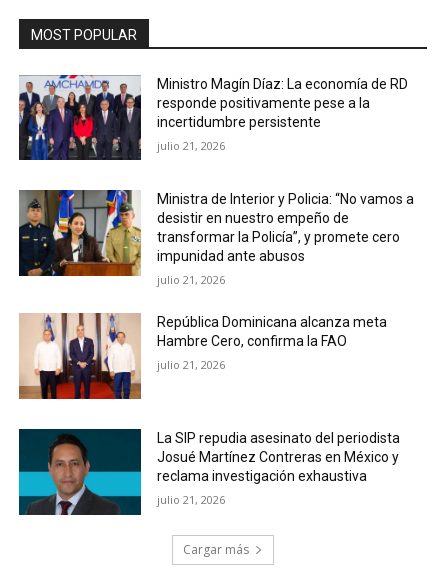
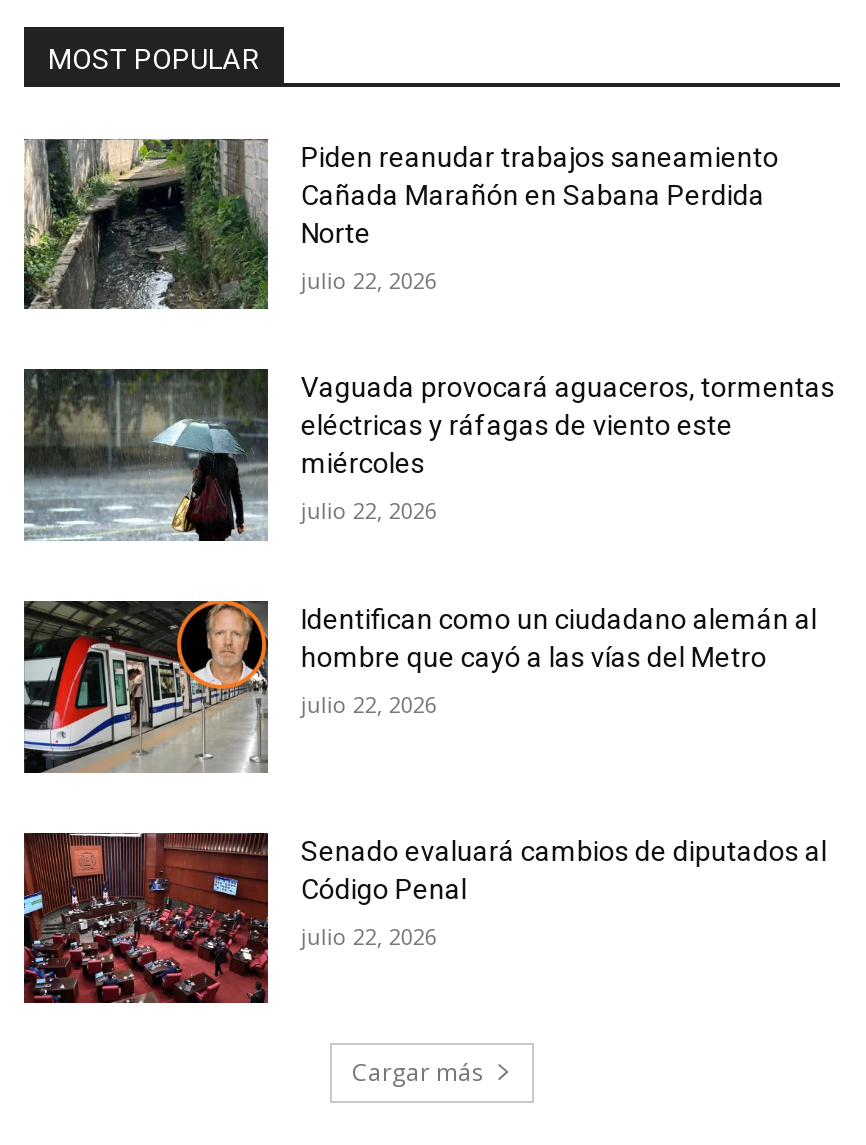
[19,74,408,161] [image] | Ministro Magín Díaz: La economía de RD | responde positivamente pese a la | incertidumbre persistente -> [22,137,779,311] [image] | Piden reanudar trabajos saneamiento | Cañada Marañón en Sabana Perdida | Norte
[157,138,225,153] julio 21, 2026 -> [301,265,437,295] julio 22, 2026
[19,189,414,277] [image] | Ministra de Interior y Policia: “No vamos a | desistir en nuestro empeño de | transformar la Policía”, y promete cero | impunidad ante abusos -> [22,367,835,543] [image] | Vaguada provocará aguaceros, tormentas | eléctricas y ráfagas de viento este | miércoles
[157,272,225,287] julio 21, 2026 -> [301,496,437,526] julio 22, 2026
[18,312,387,400] [image] | República Dominicana alcanza meta | Hambre Cero, confirma la FAO -> [22,599,817,775] [image] | Identifican como un ciudadano alemán al | hombre que cayó a las vías del Metro
[157,357,225,372] julio 21, 2026 -> [301,689,437,719] julio 22, 2026
[18,428,400,516] [image] | La SIP repudia asesinato del periodista | Josué Martínez Contreras en México y | reclama investigación exhaustiva -> [22,831,827,1005] [image] | Senado evaluará cambios de diputados al | Código Penal
[157,492,225,507] julio 21, 2026 -> [301,921,437,951] julio 22, 2026

